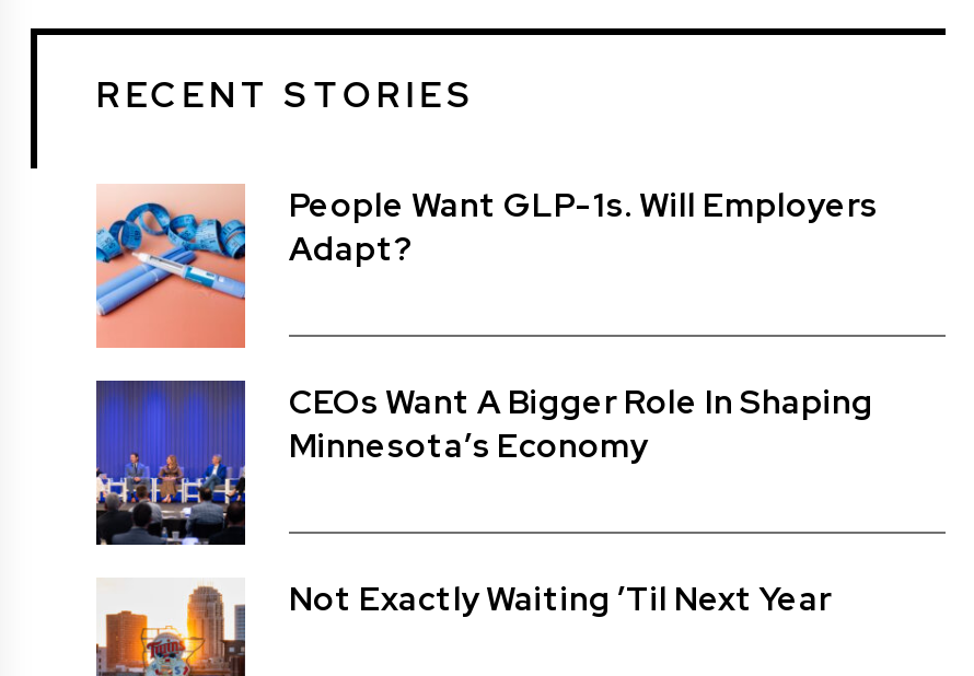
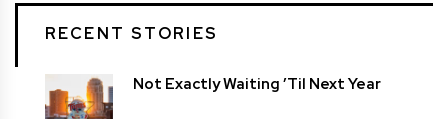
[94,184,878,468] [image] | People Want GLP-1s. Will Employers | Adapt? | CEOs Want A Bigger Role In Shaping | Minnesota’s Economy -> none
[94,378,247,547] [image] -> none

